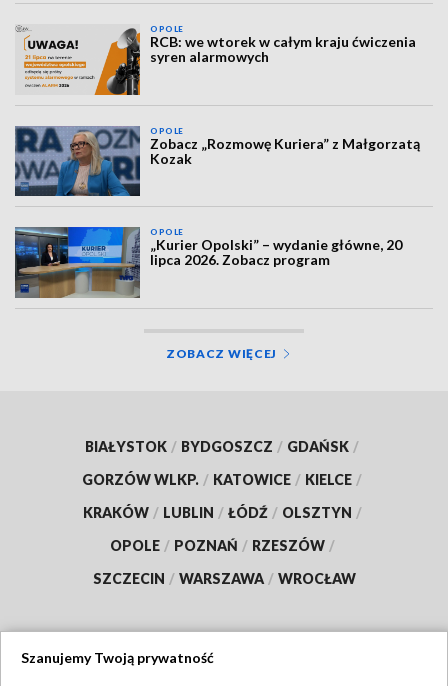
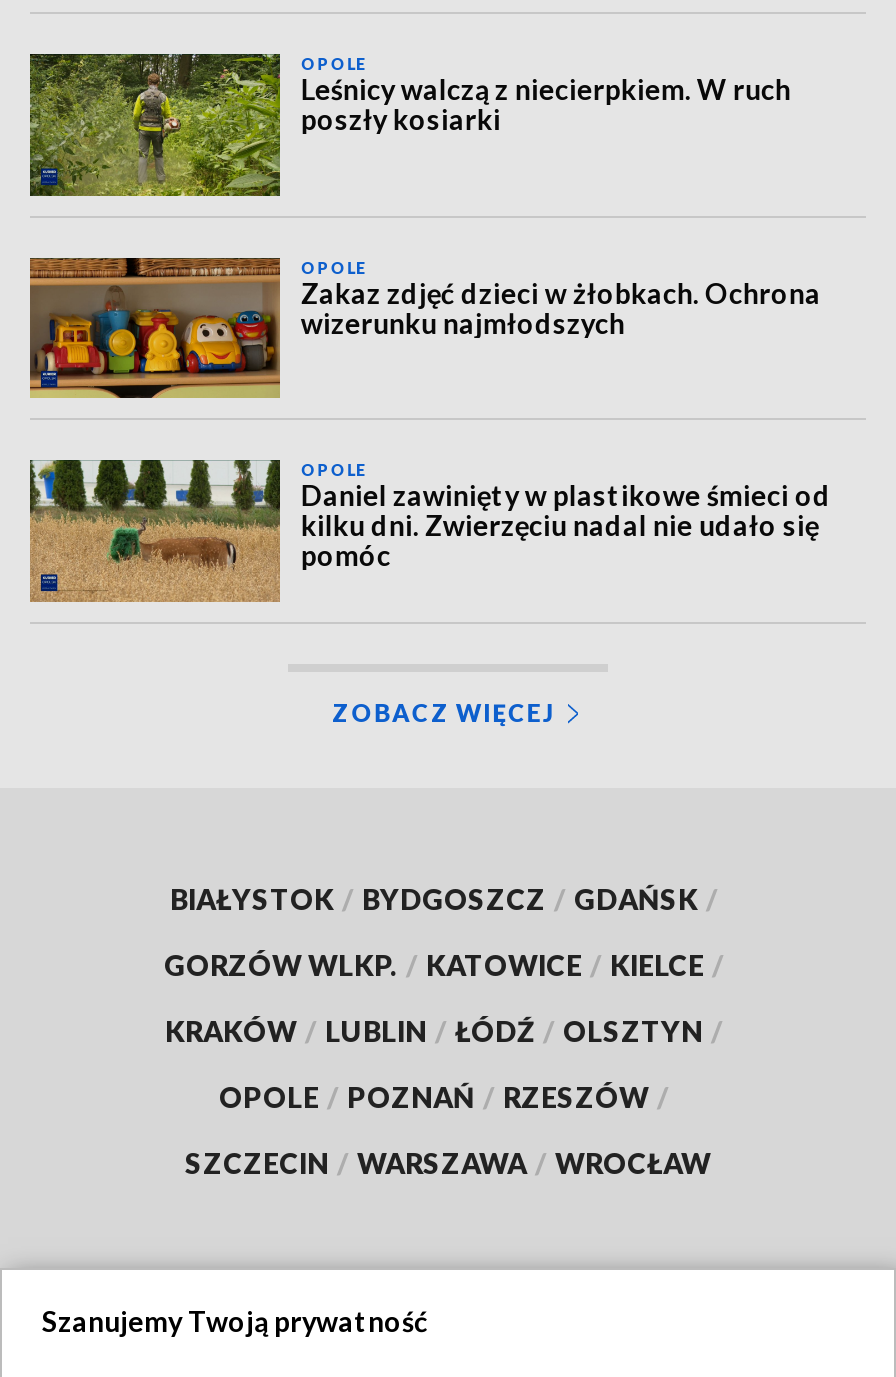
[15,24,416,96] [image] | RCB: we wtorek w całym kraju ćwiczenia | syren alarmowych -> [28,52,791,198] [image] | Leśnicy walczą z niecierpkiem. W ruch | poszły kosiarki
[14,125,420,197] [image] | Zobacz „Rozmowę Kuriera” z Małgorzatą | Kozak -> [28,256,821,400] [image] | Zakaz zdjęć dzieci w żłobkach. Ochrona | wizerunku najmłodszych
[14,226,402,298] [image] | „Kurier Opolski” – wydanie główne, 20 | lipca 2026. Zobacz program -> [28,458,831,602] [image] | Daniel zawinięty w plastikowe śmieci od | kilku dni. Zwierzęciu nadal nie udało się | pomóc

